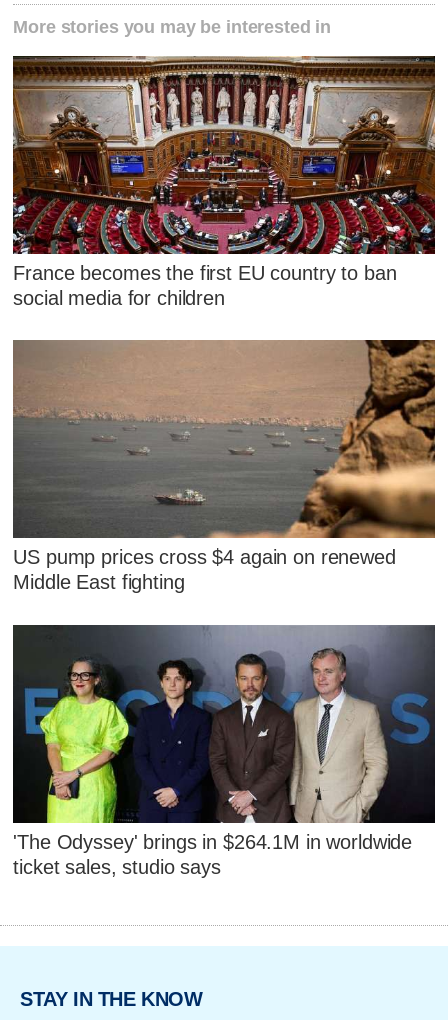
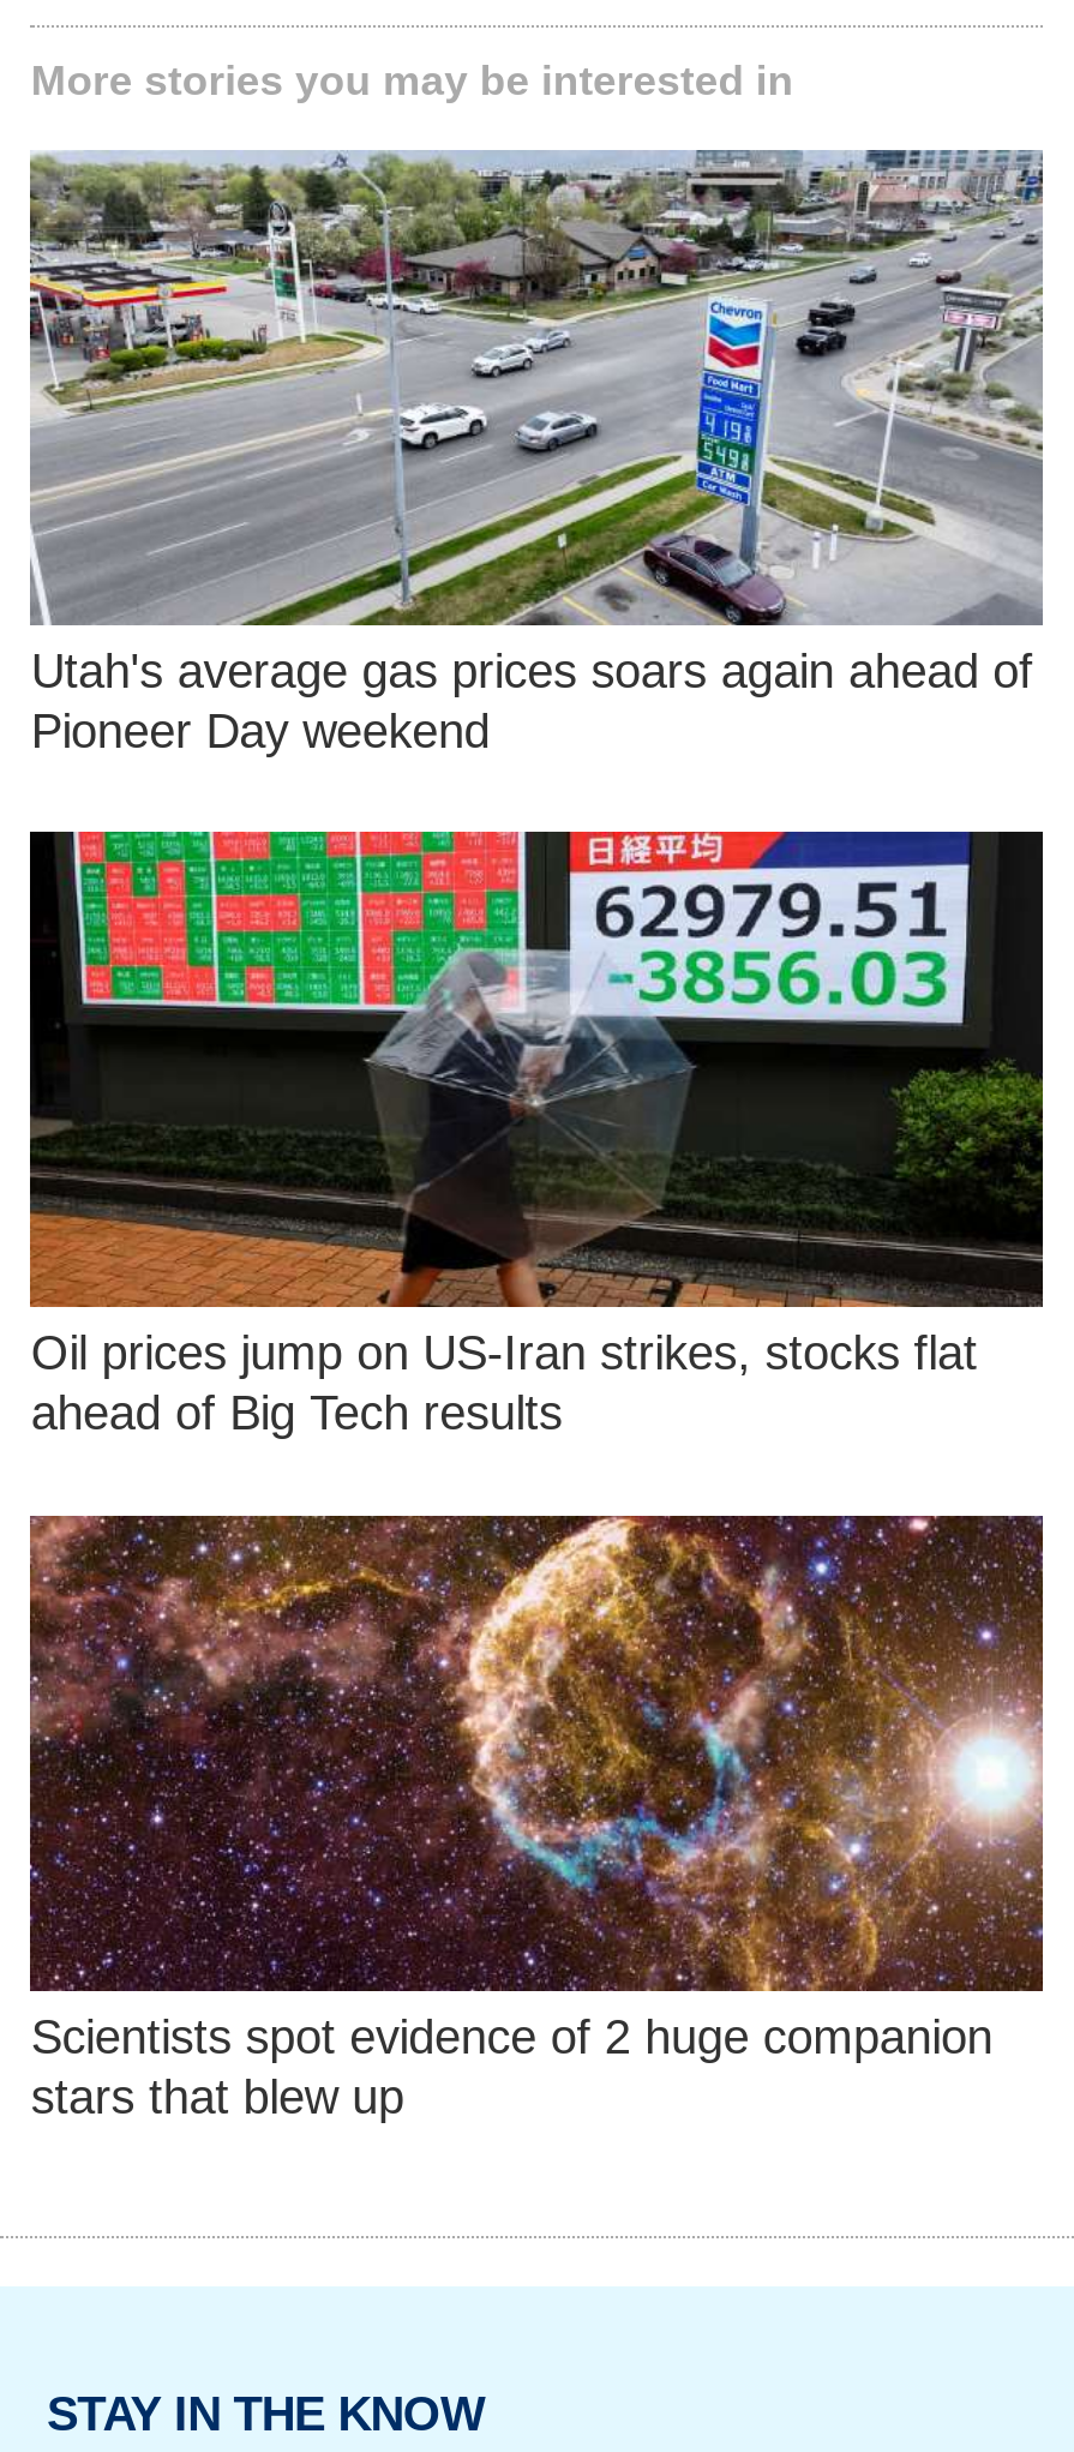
[12,55,436,309] [image] | France becomes the first EU country to ban | social media for children -> [30,148,1045,757] [image] | Utah's average gas prices soars again ahead of | Pioneer Day weekend
[12,339,436,593] [image] | US pump prices cross $4 again on renewed | Middle East fighting -> [28,829,1045,1440] [image] | Oil prices jump on US-Iran strikes, stocks flat | ahead of Big Tech results
[12,624,436,878] [image] | 'The Odyssey' brings in $264.1M in worldwide | ticket sales, studio says -> [28,1513,1045,2123] [image] | Scientists spot evidence of 2 huge companion | stars that blew up

